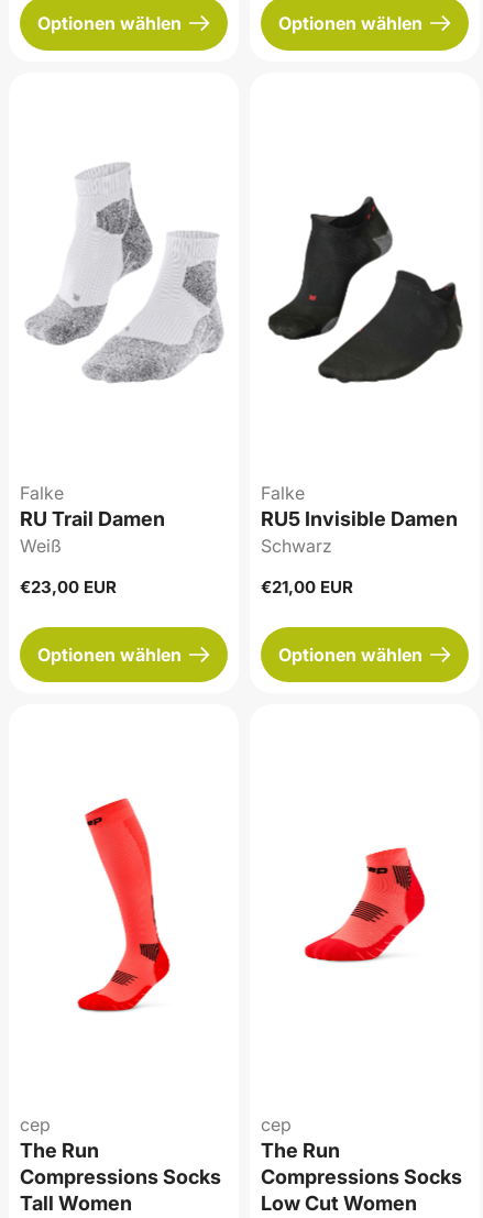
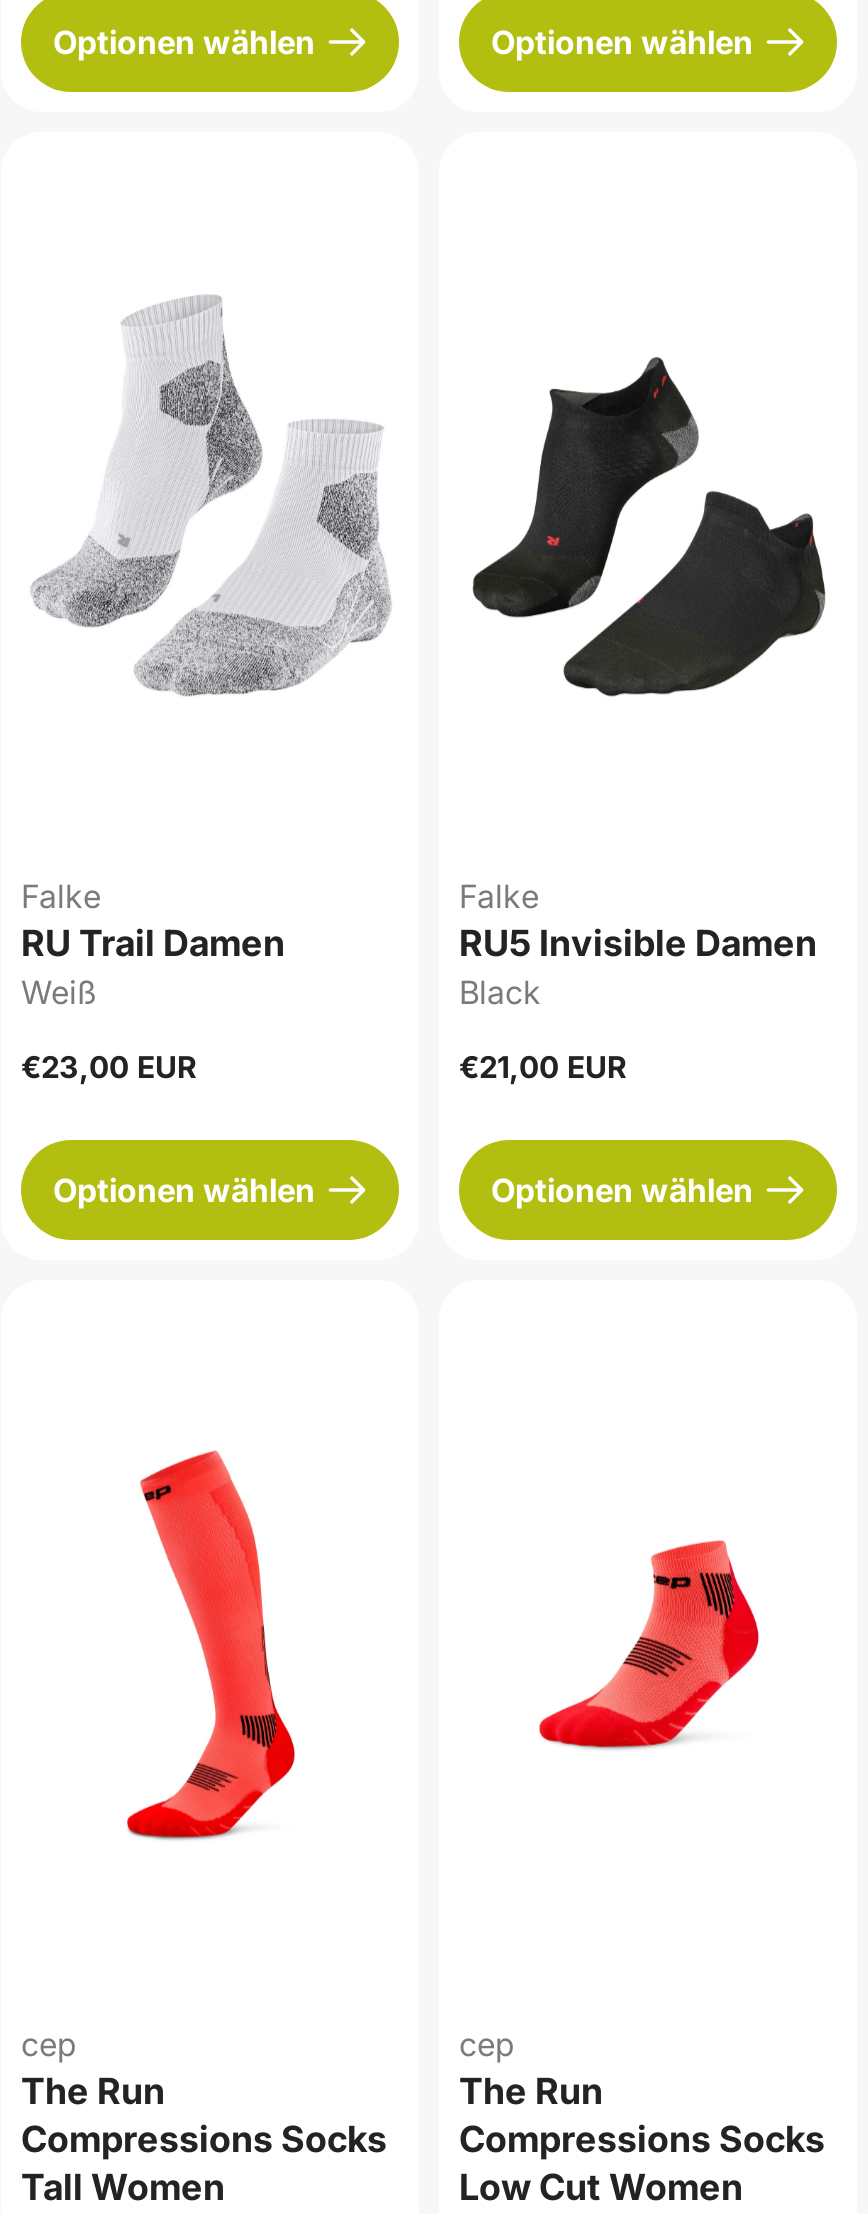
[261,534,332,556] Schwarz -> [459,971,541,1011] Black

